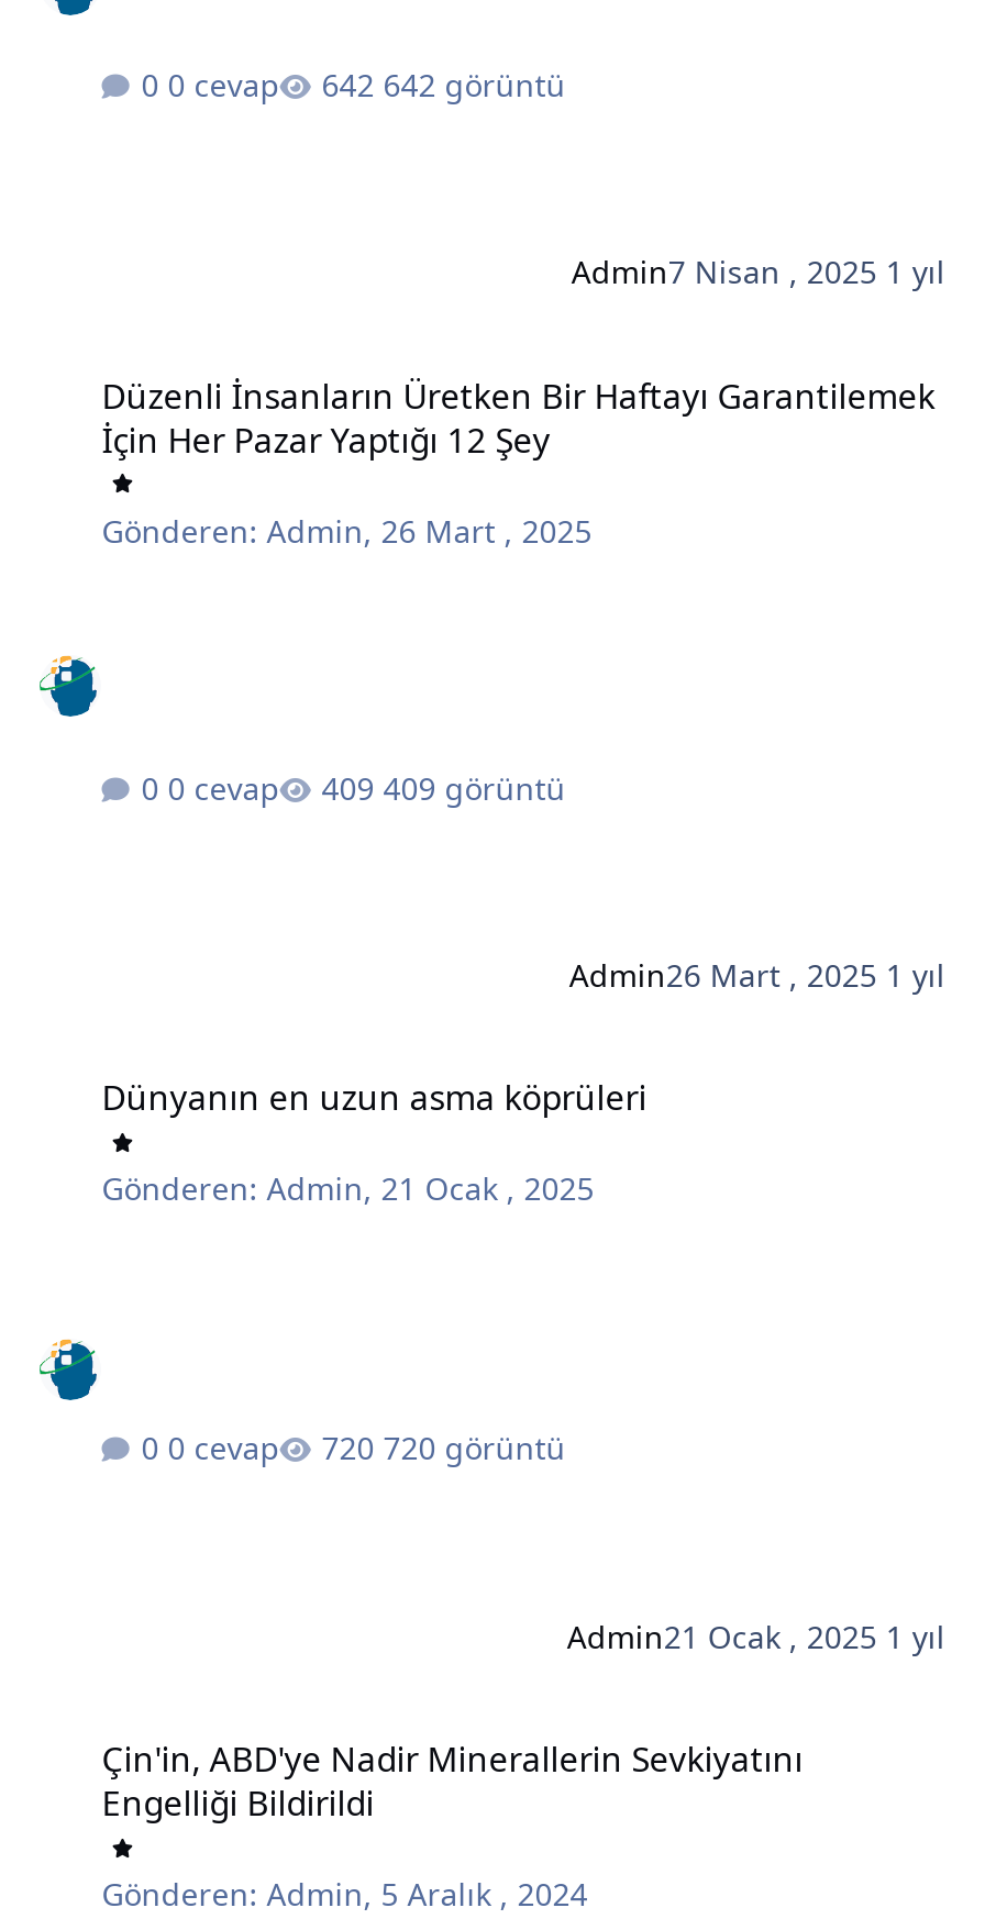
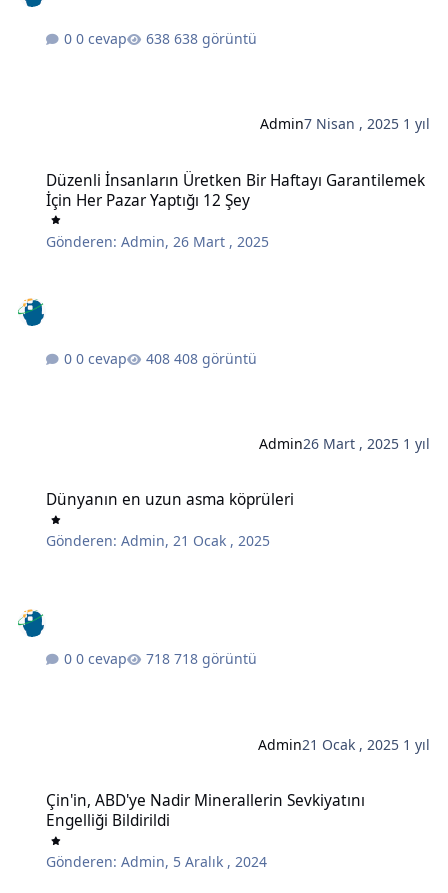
[383,64,565,106] 642 görüntü -> [174,29,257,48] 638 görüntü
[383,766,565,808] 409 görüntü -> [174,349,257,368] 408 görüntü
[383,1427,565,1468] 720 görüntü -> [174,649,257,668] 718 görüntü

